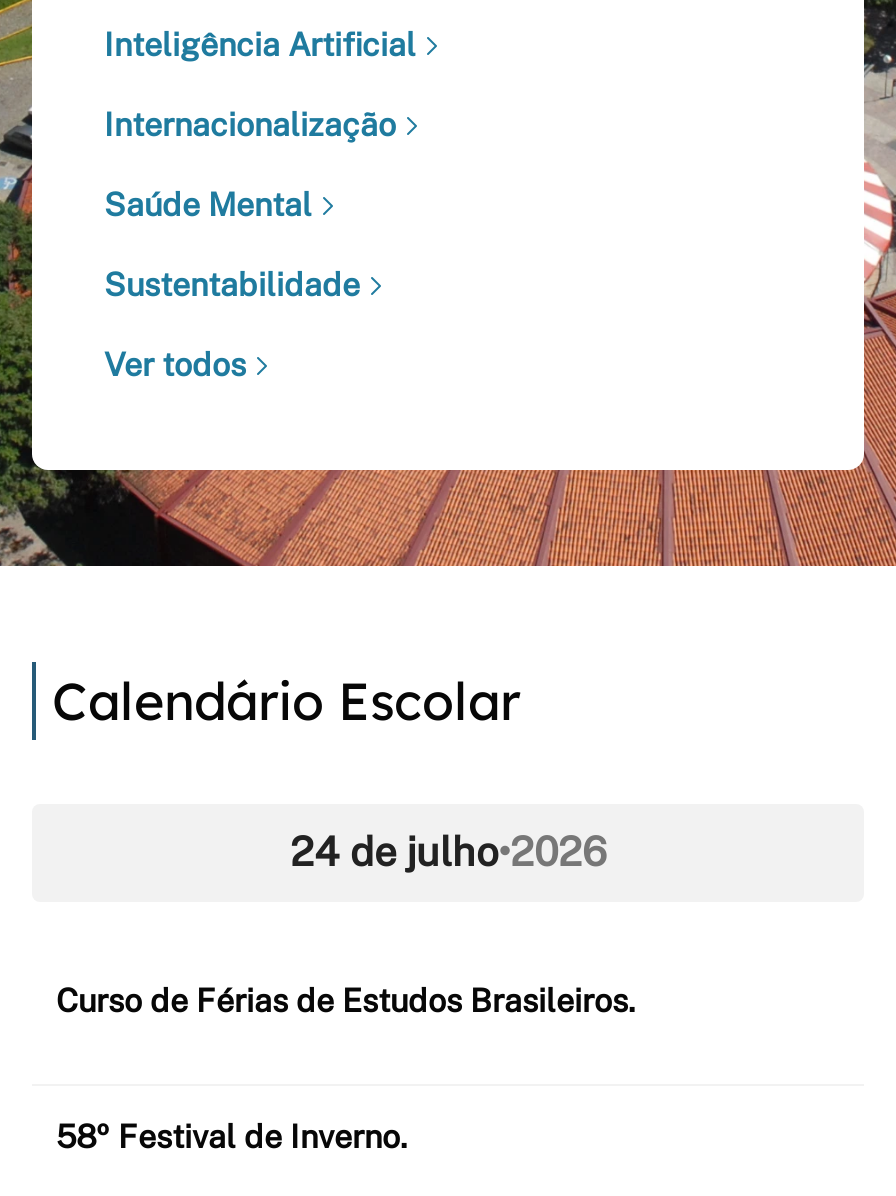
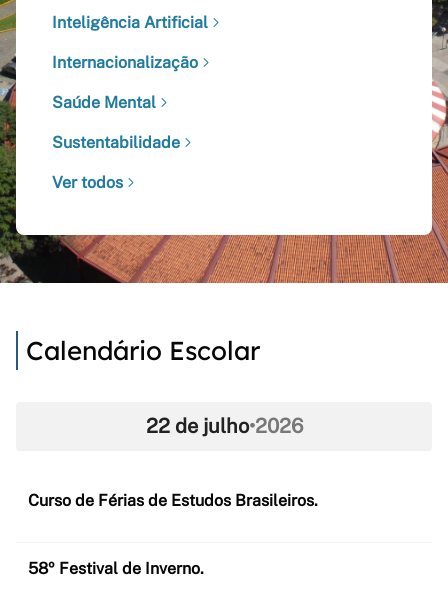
[290,828,606,876] 24 de julho•2026 -> [145,414,302,438] 22 de julho•2026

